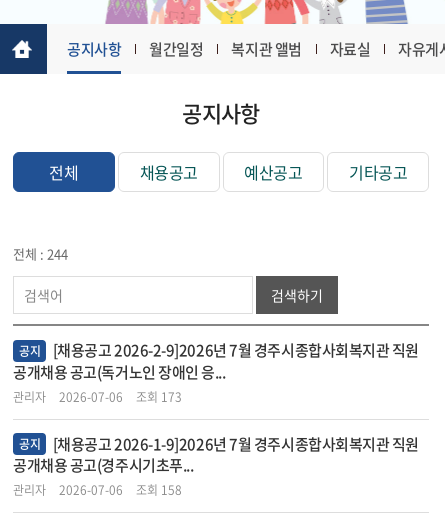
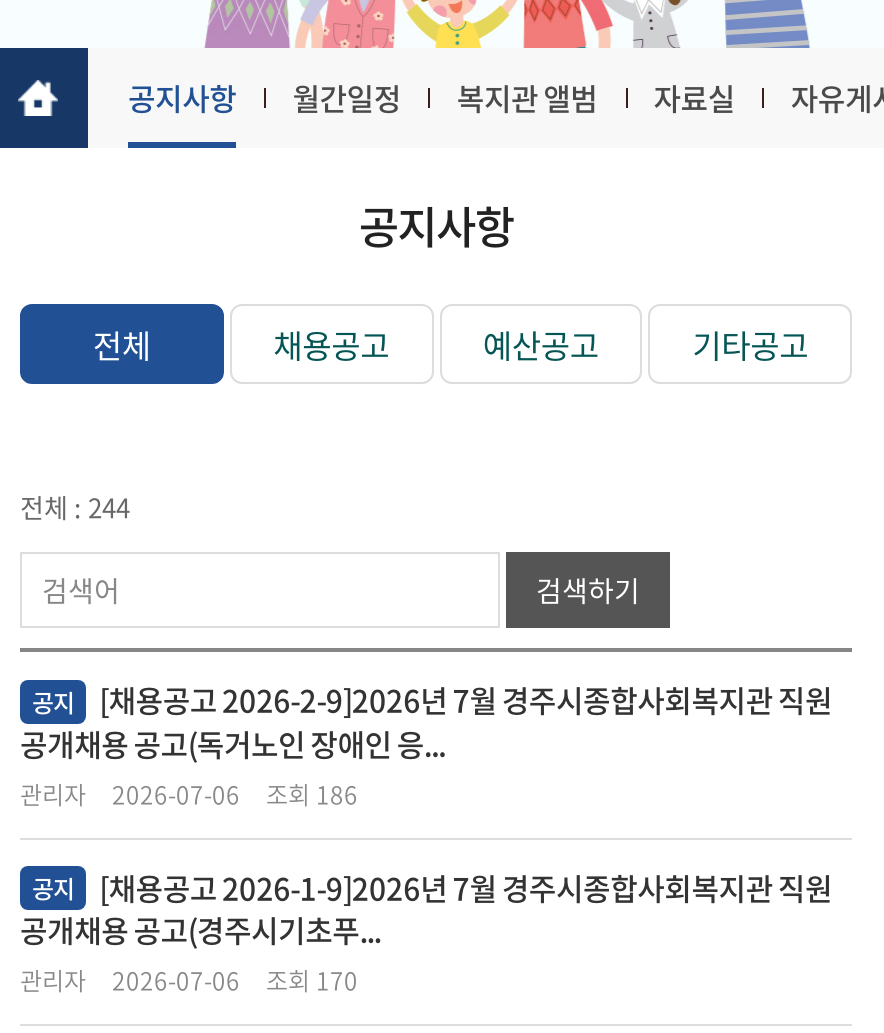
[13,388,182,406] 관리자 2026-07-06 조회 173 -> [20,775,358,811] 관리자 2026-07-06 조회 186
[13,481,182,499] 관리자 2026-07-06 조회 158 -> [20,963,358,999] 관리자 2026-07-06 조회 170

